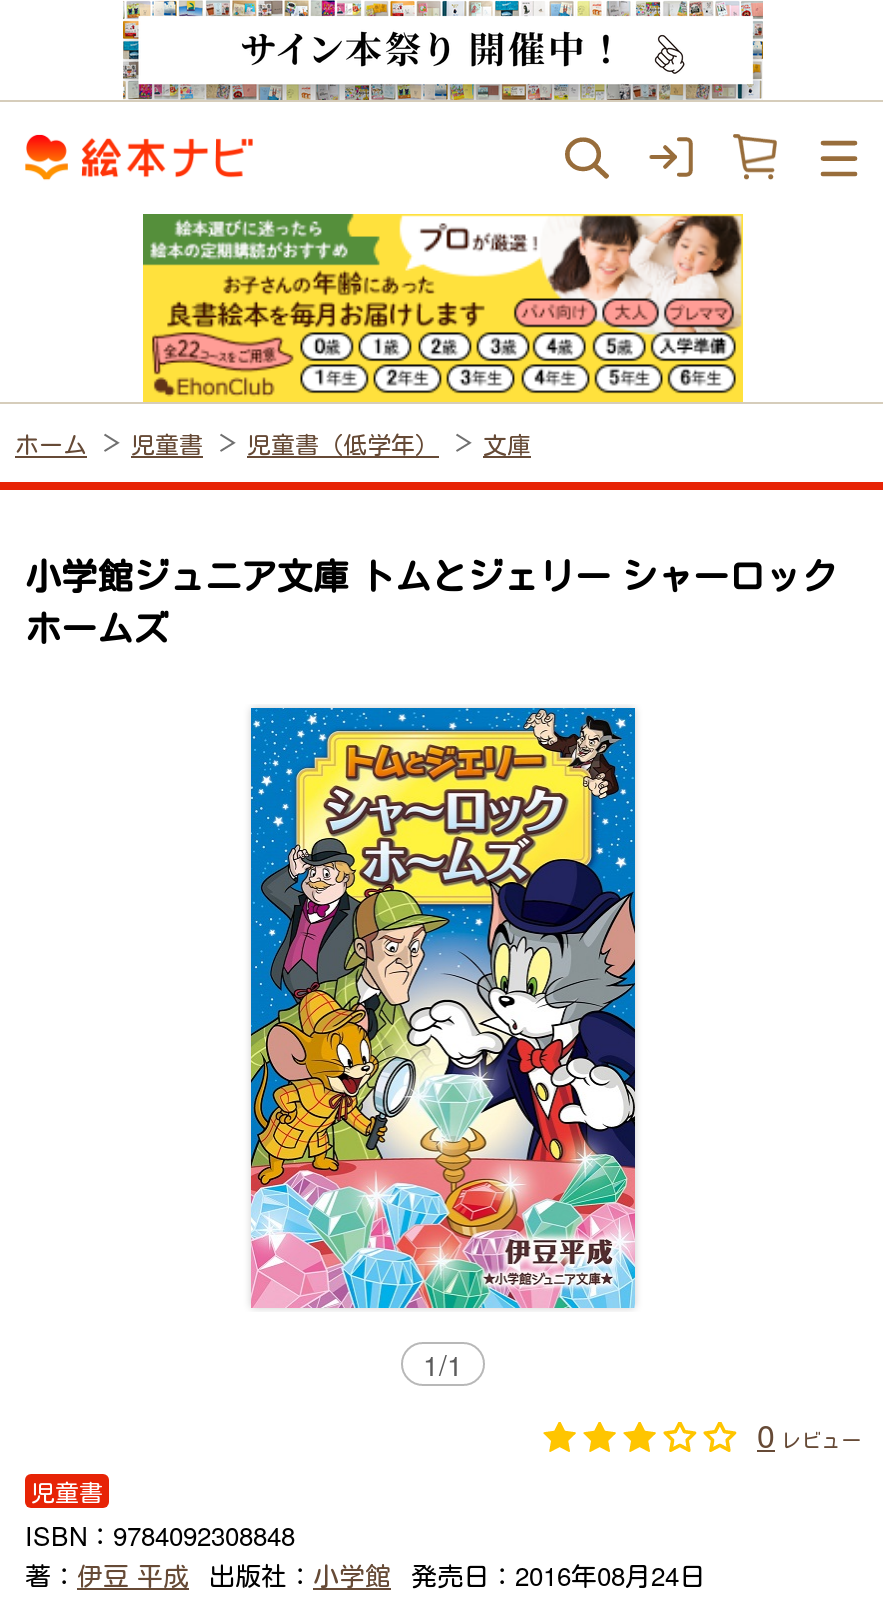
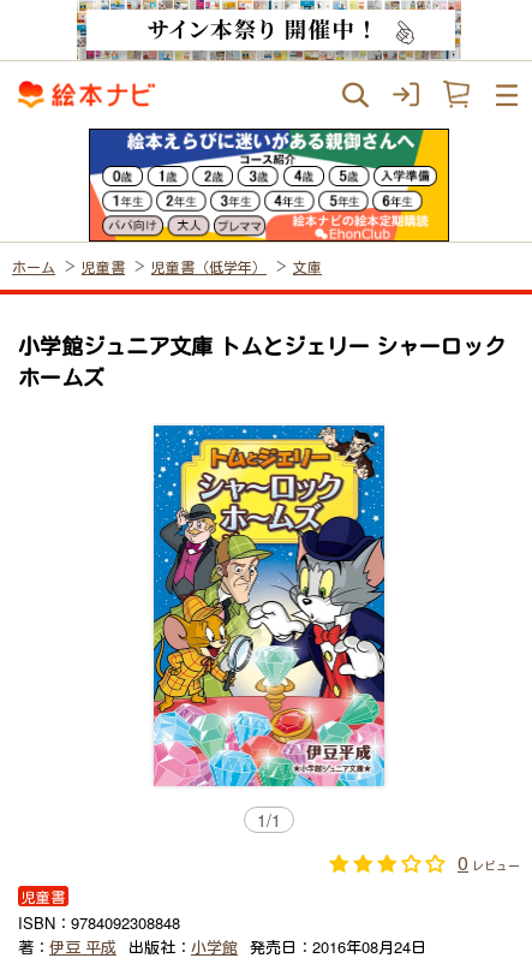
[141,212,745,404] [image] -> [88,127,450,243] [image]

